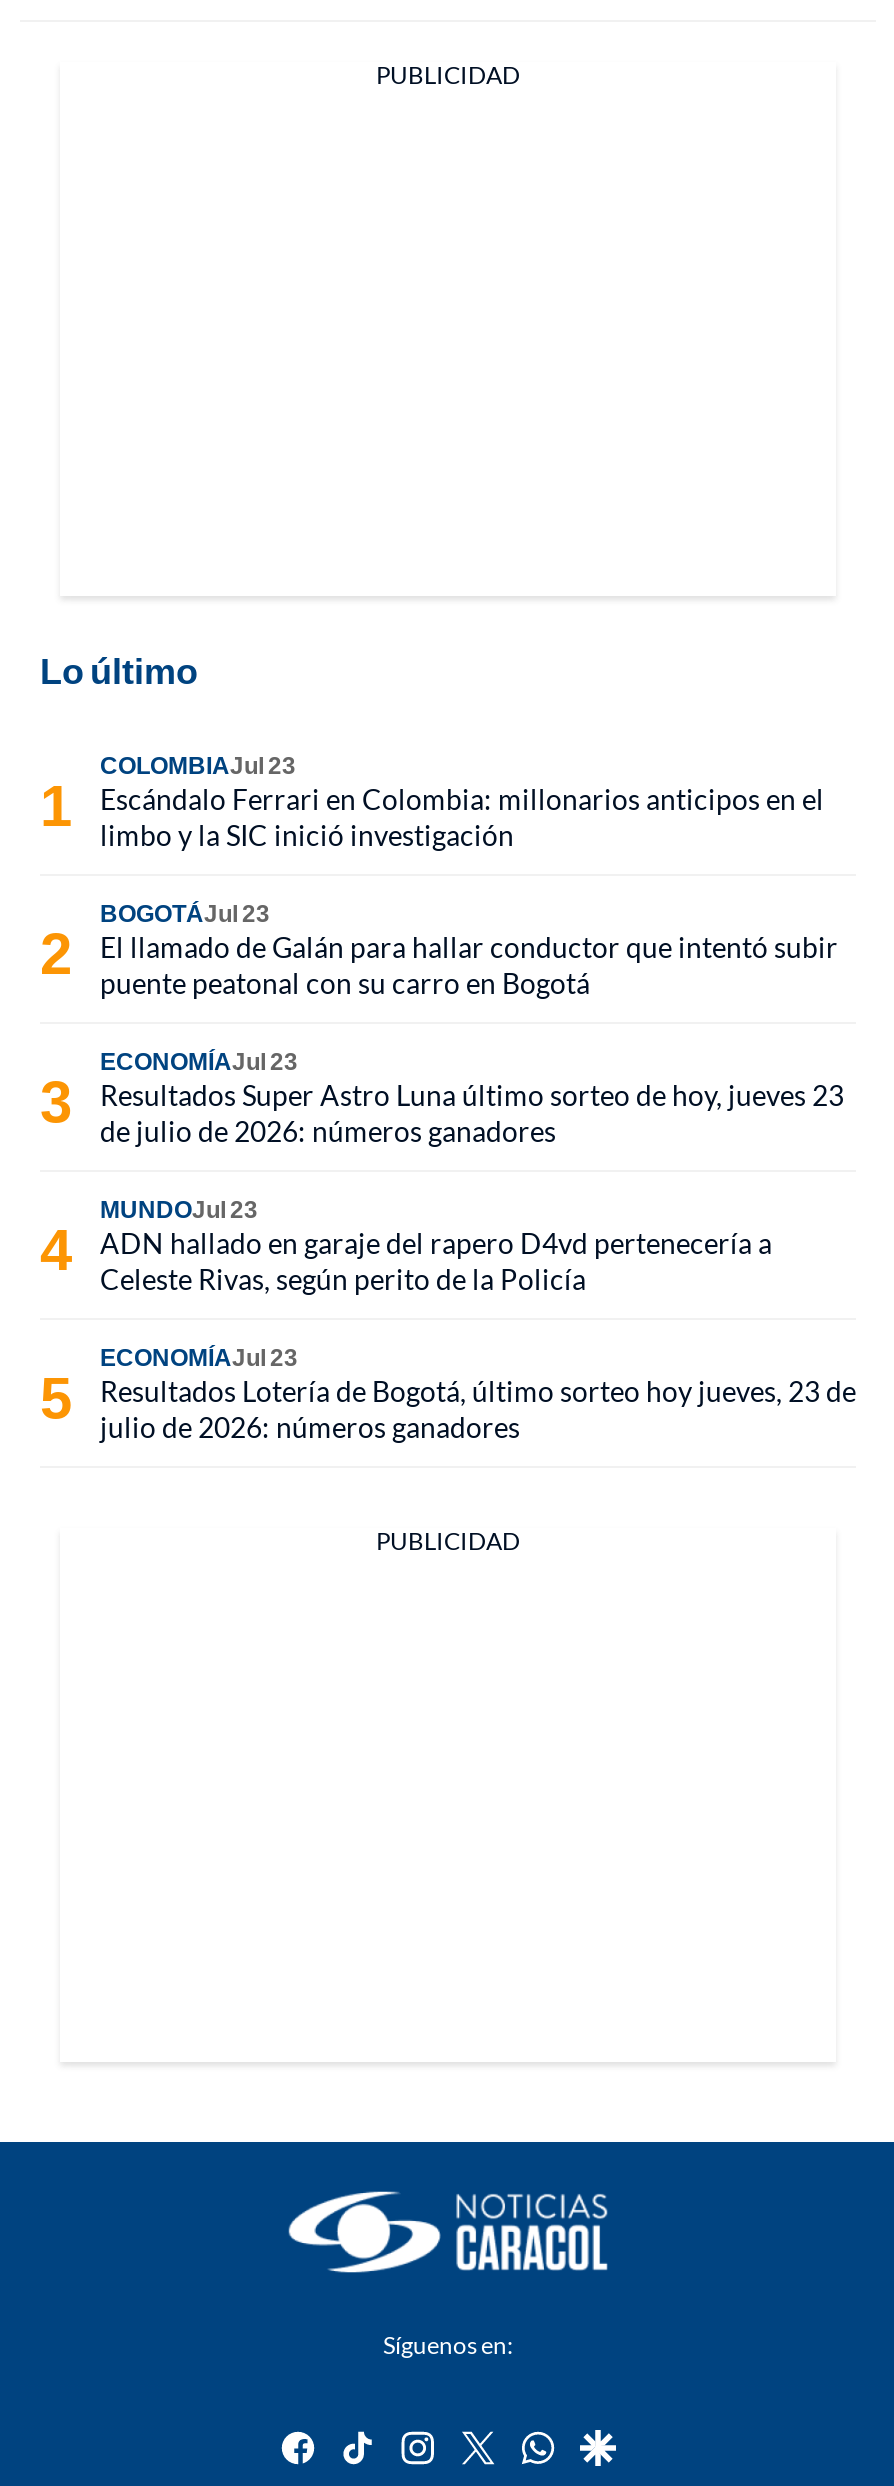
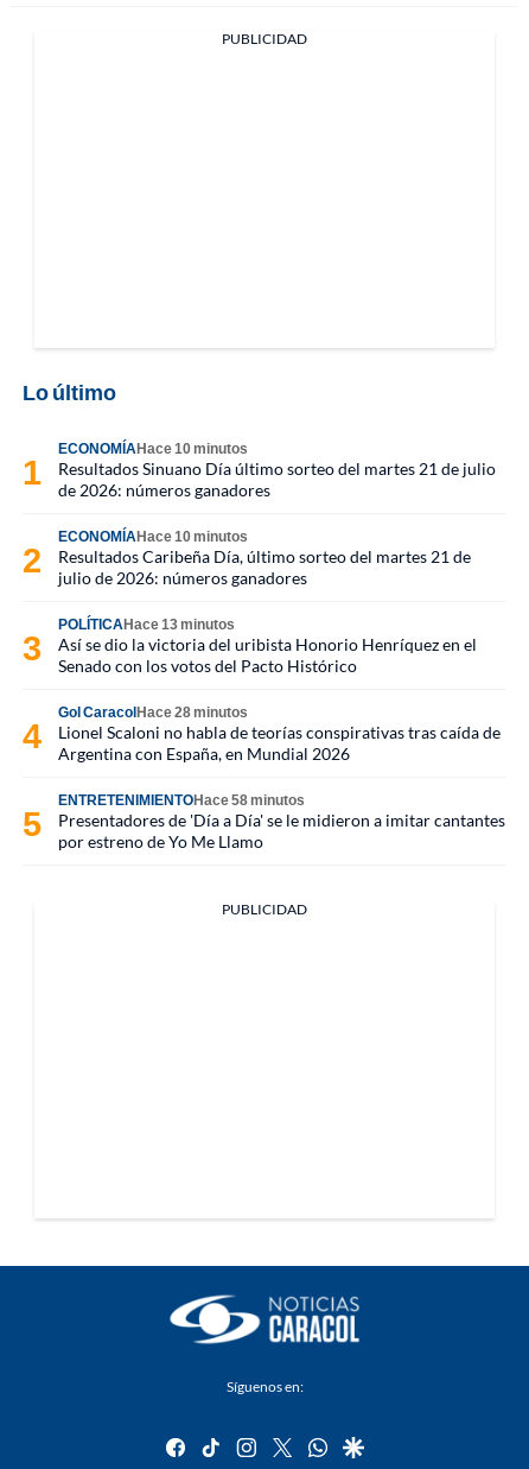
[100,750,856,1408] COLOMBIAJul 23 | Escándalo Ferrari en Colombia: millonarios anticipos en el | limbo y la SIC inició investigación | BOGOTÁJul 23 | El llamado de Galán para hallar conductor que intentó subir | puente peatonal con su carro en Bogotá | ECONOMÍAJul 23 | Resultados Super Astro Luna último sorteo de hoy, jueves 23 | de julio de 2026: números ganadores | MUNDOJul 23 | ADN hallado en garaje del rapero D4vd pertenecería a | Celeste Rivas, según perito de la Policía | ECONOMÍAJul 23 | Resultados Lotería de Bogotá, último sorteo hoy jueves, 23 de -> [58,439,496,566] ECONOMÍAHace 10 minutos | Resultados Sinuano Día último sorteo del martes 21 de julio | de 2026: números ganadores | ECONOMÍAHace 10 minutos | Resultados Caribeña Día, último sorteo del martes 21 de
moved [100,1410,520,1444] -> [58,568,307,588]: julio de 2026: números ganadores
none -> [58,615,505,851] POLÍTICAHace 13 minutos | Así se dio la victoria del uribista Honorio Henríquez en el | Senado con los votos del Pacto Histórico | Gol CaracolHace 28 minutos | Lionel Scaloni no habla de teorías conspirativas tras caída de | Argentina con España, en Mundial 2026 | ENTRETENIMIENTOHace 58 minutos | Presentadores de 'Día a Día' se le midieron a imitar cantantes | por estreno de Yo Me Llamo

